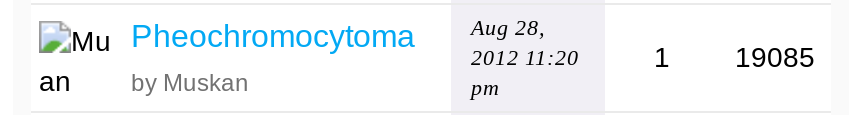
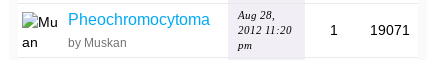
[735,41,815,73] 19085 -> [370,22,410,38] 19071

